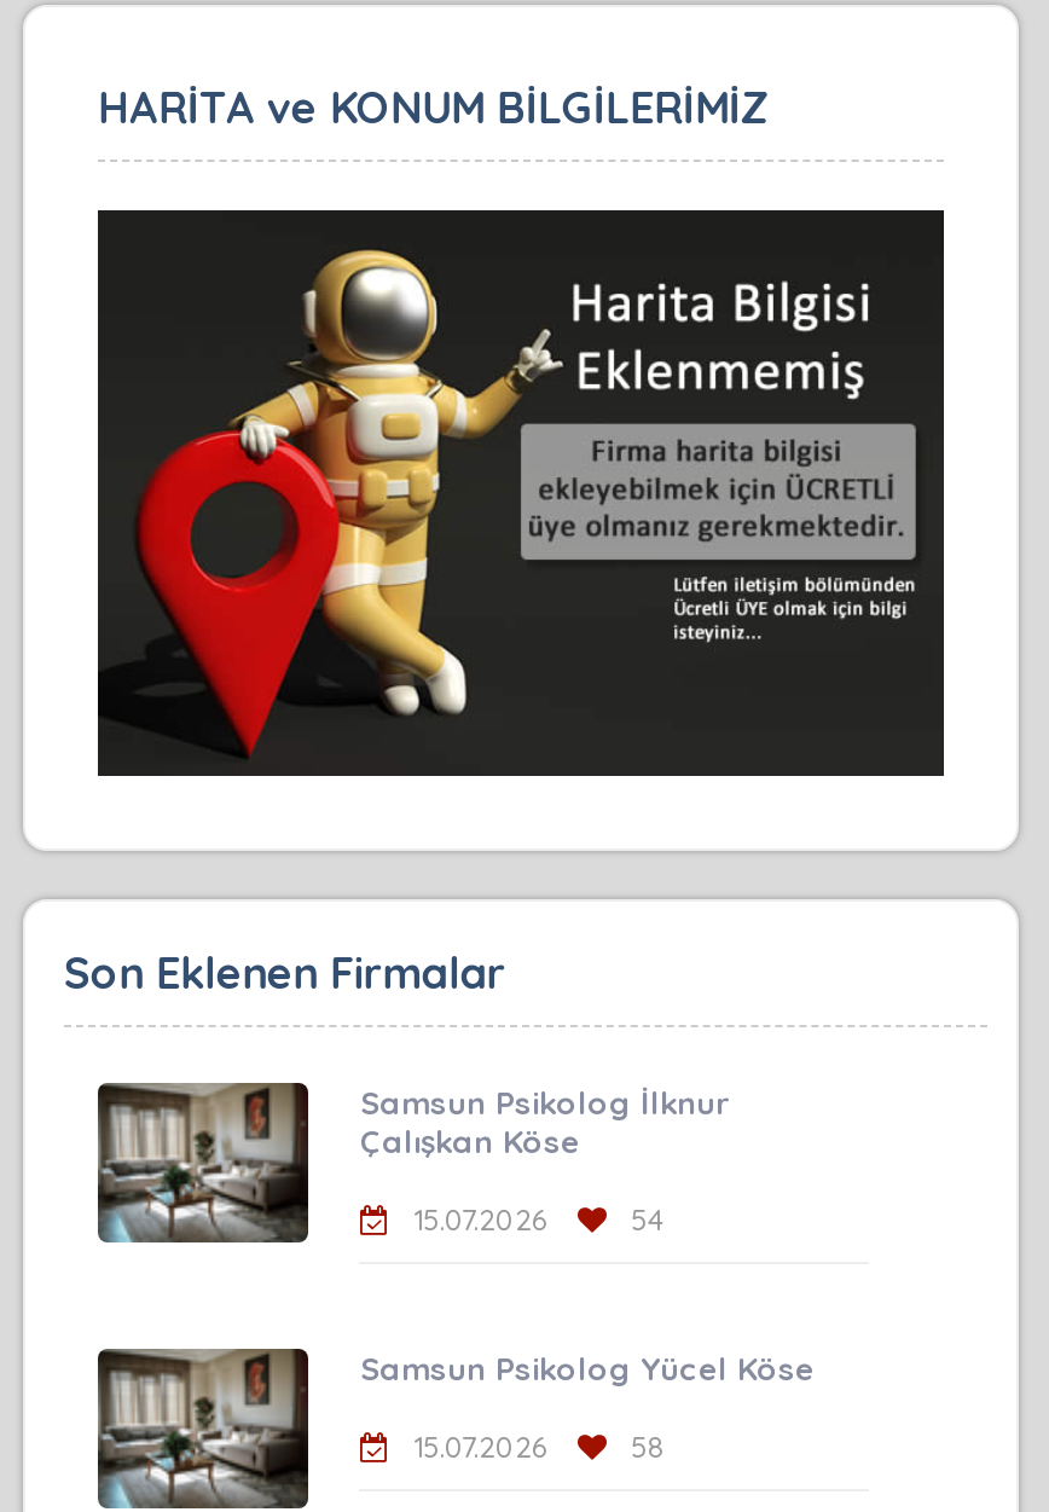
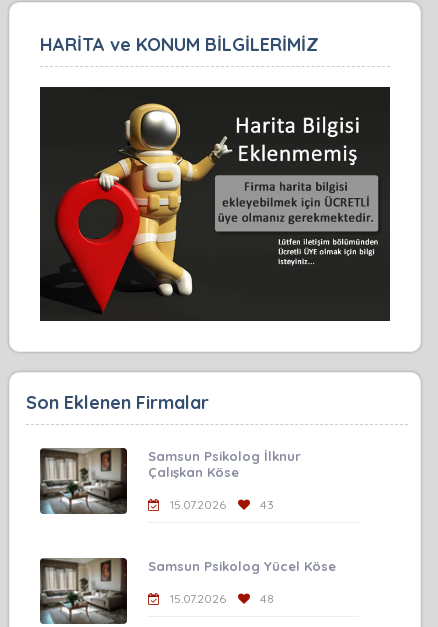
[413,1201,665,1237] 15.07.2026 54 -> [170,497,274,512] 15.07.2026 43
[413,1428,665,1465] 15.07.2026 58 -> [170,591,274,606] 15.07.2026 48

